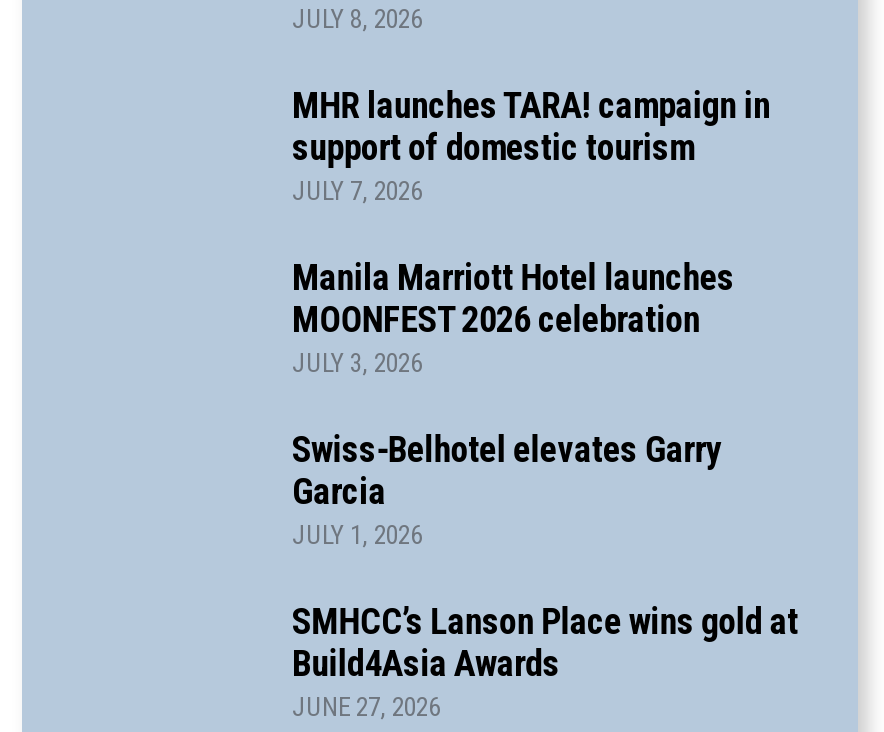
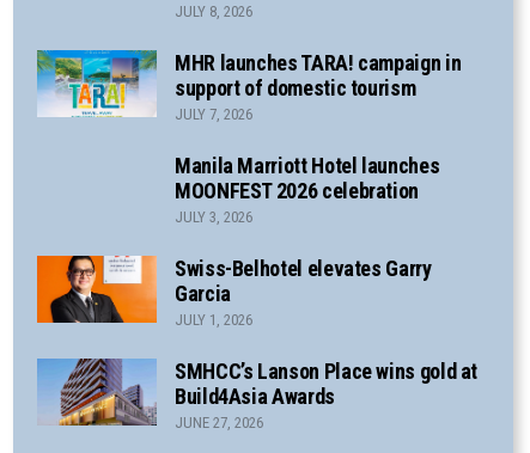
none -> [36,49,158,117] [image]
none -> [36,255,158,324] [image]
none -> [37,357,157,427] [image]

